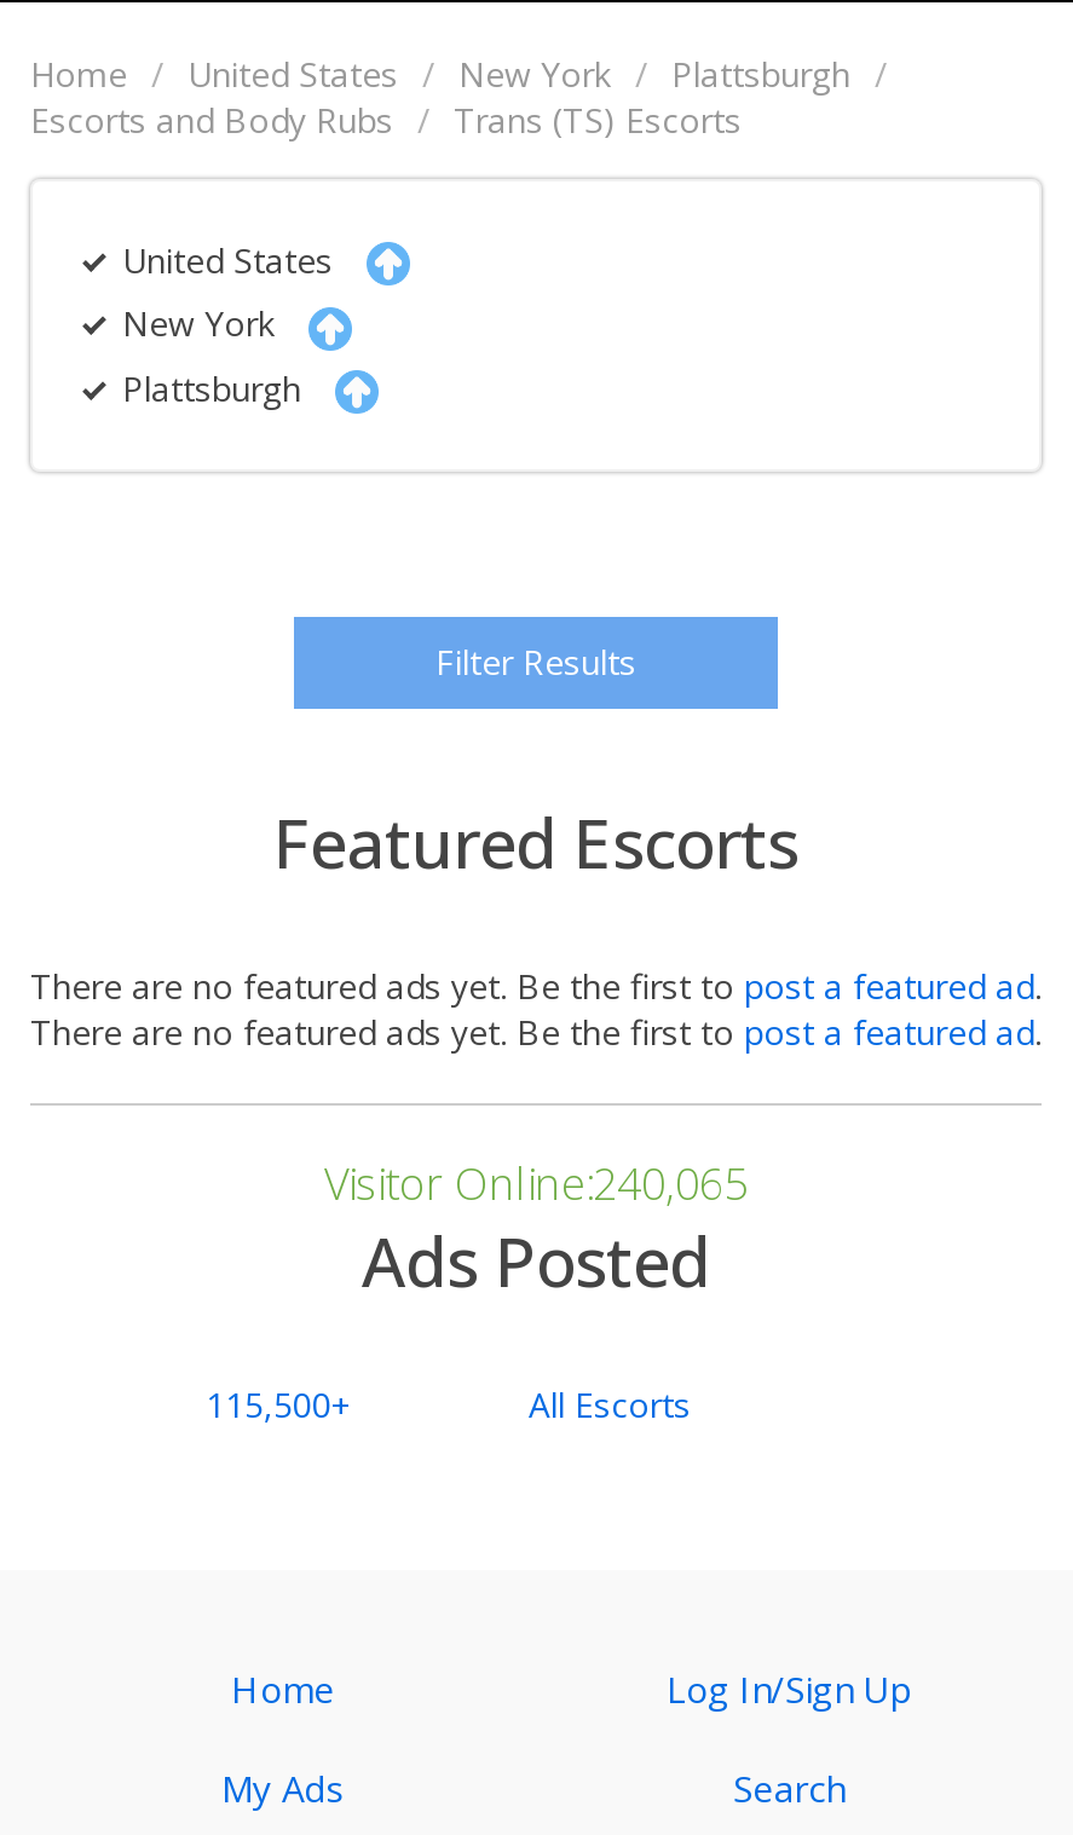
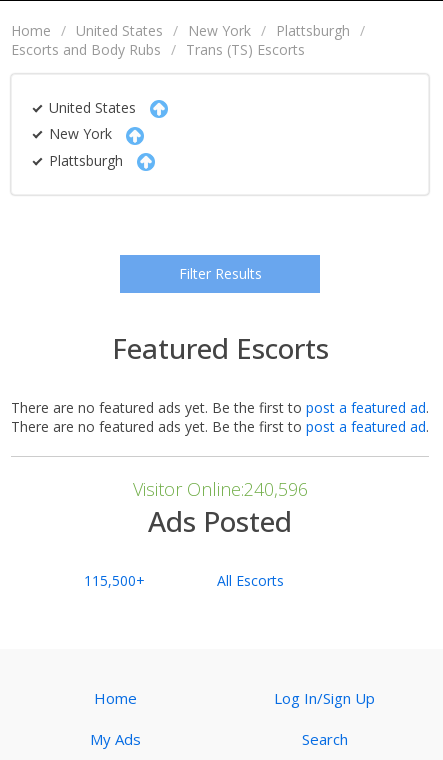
[324,1153,748,1212] Visitor Online:240,065 -> [132,477,307,501] Visitor Online:240,596

